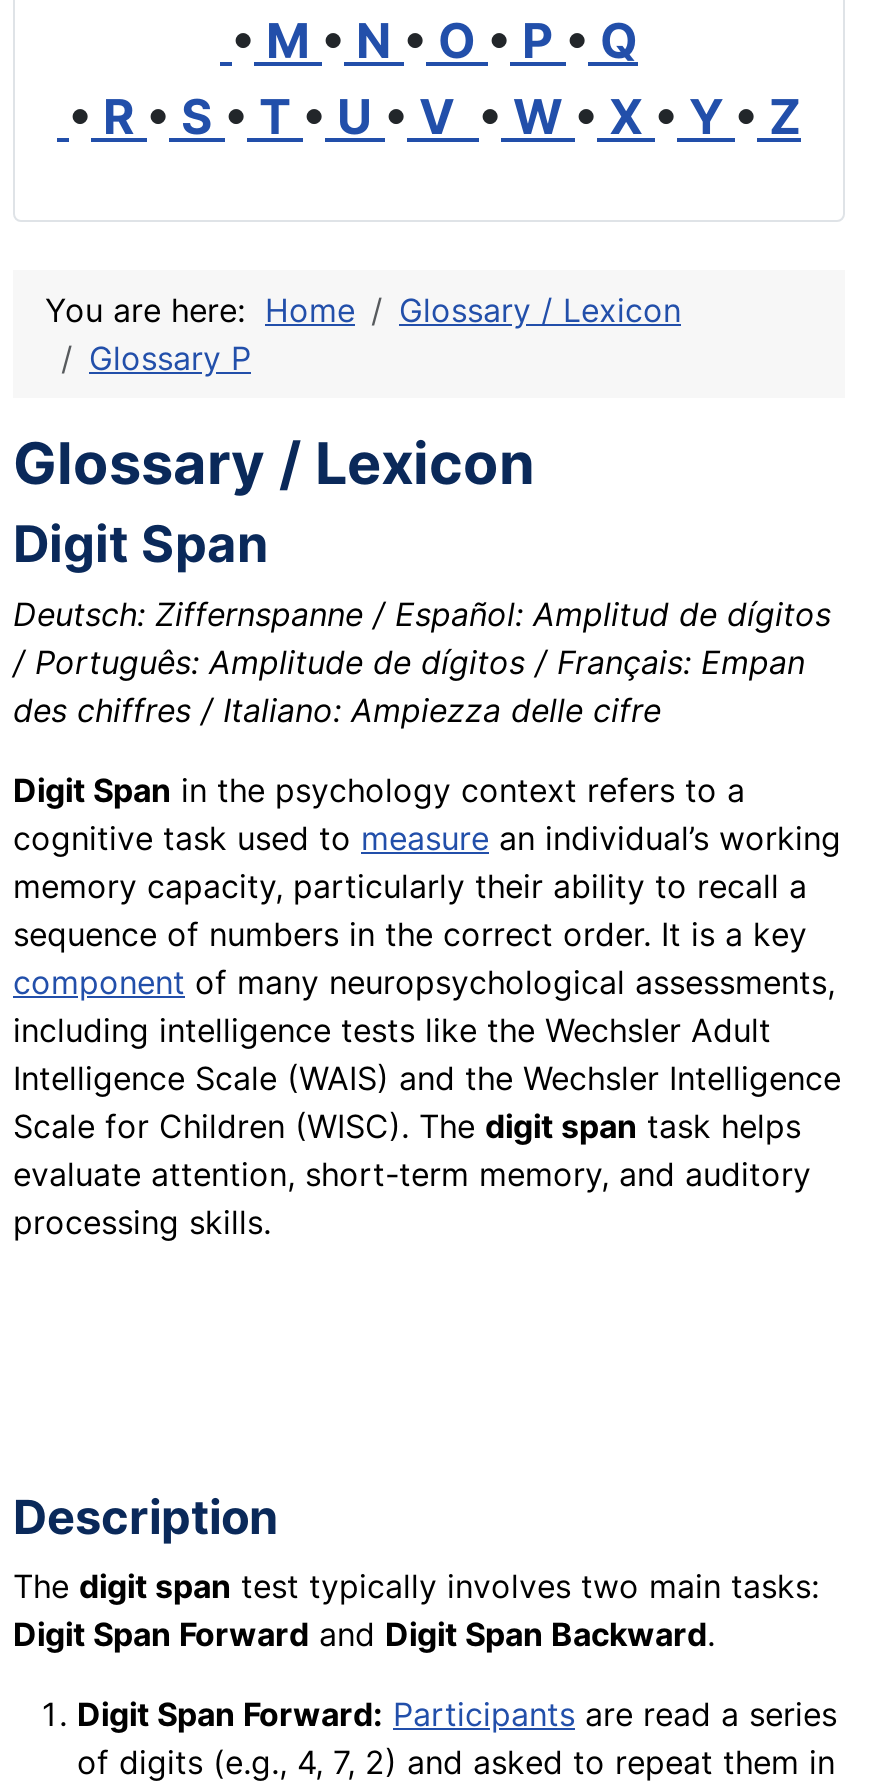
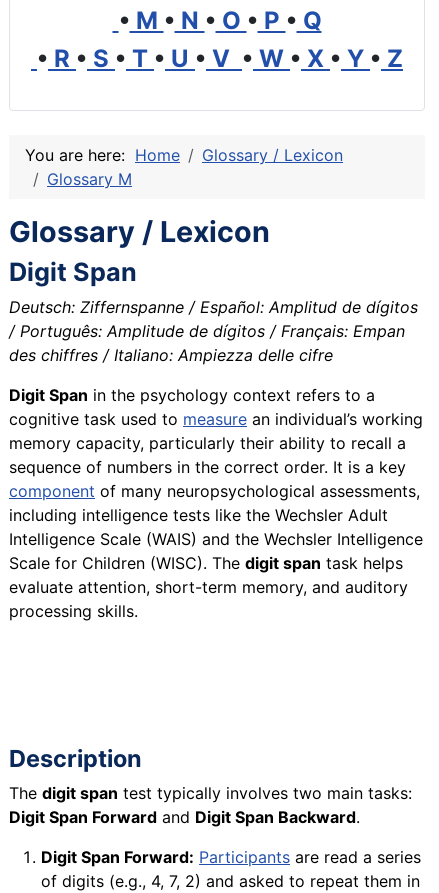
[89,338,251,378] Glossary P -> [47,169,132,189] Glossary M

